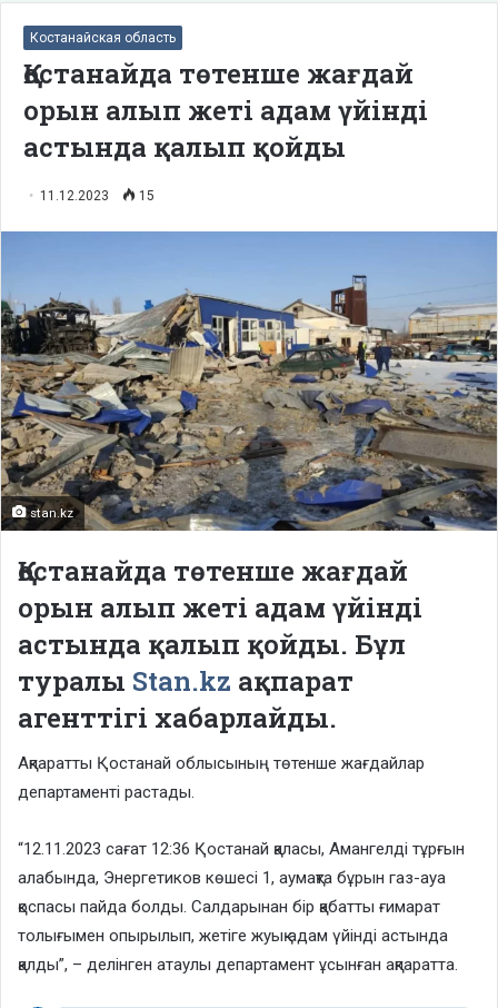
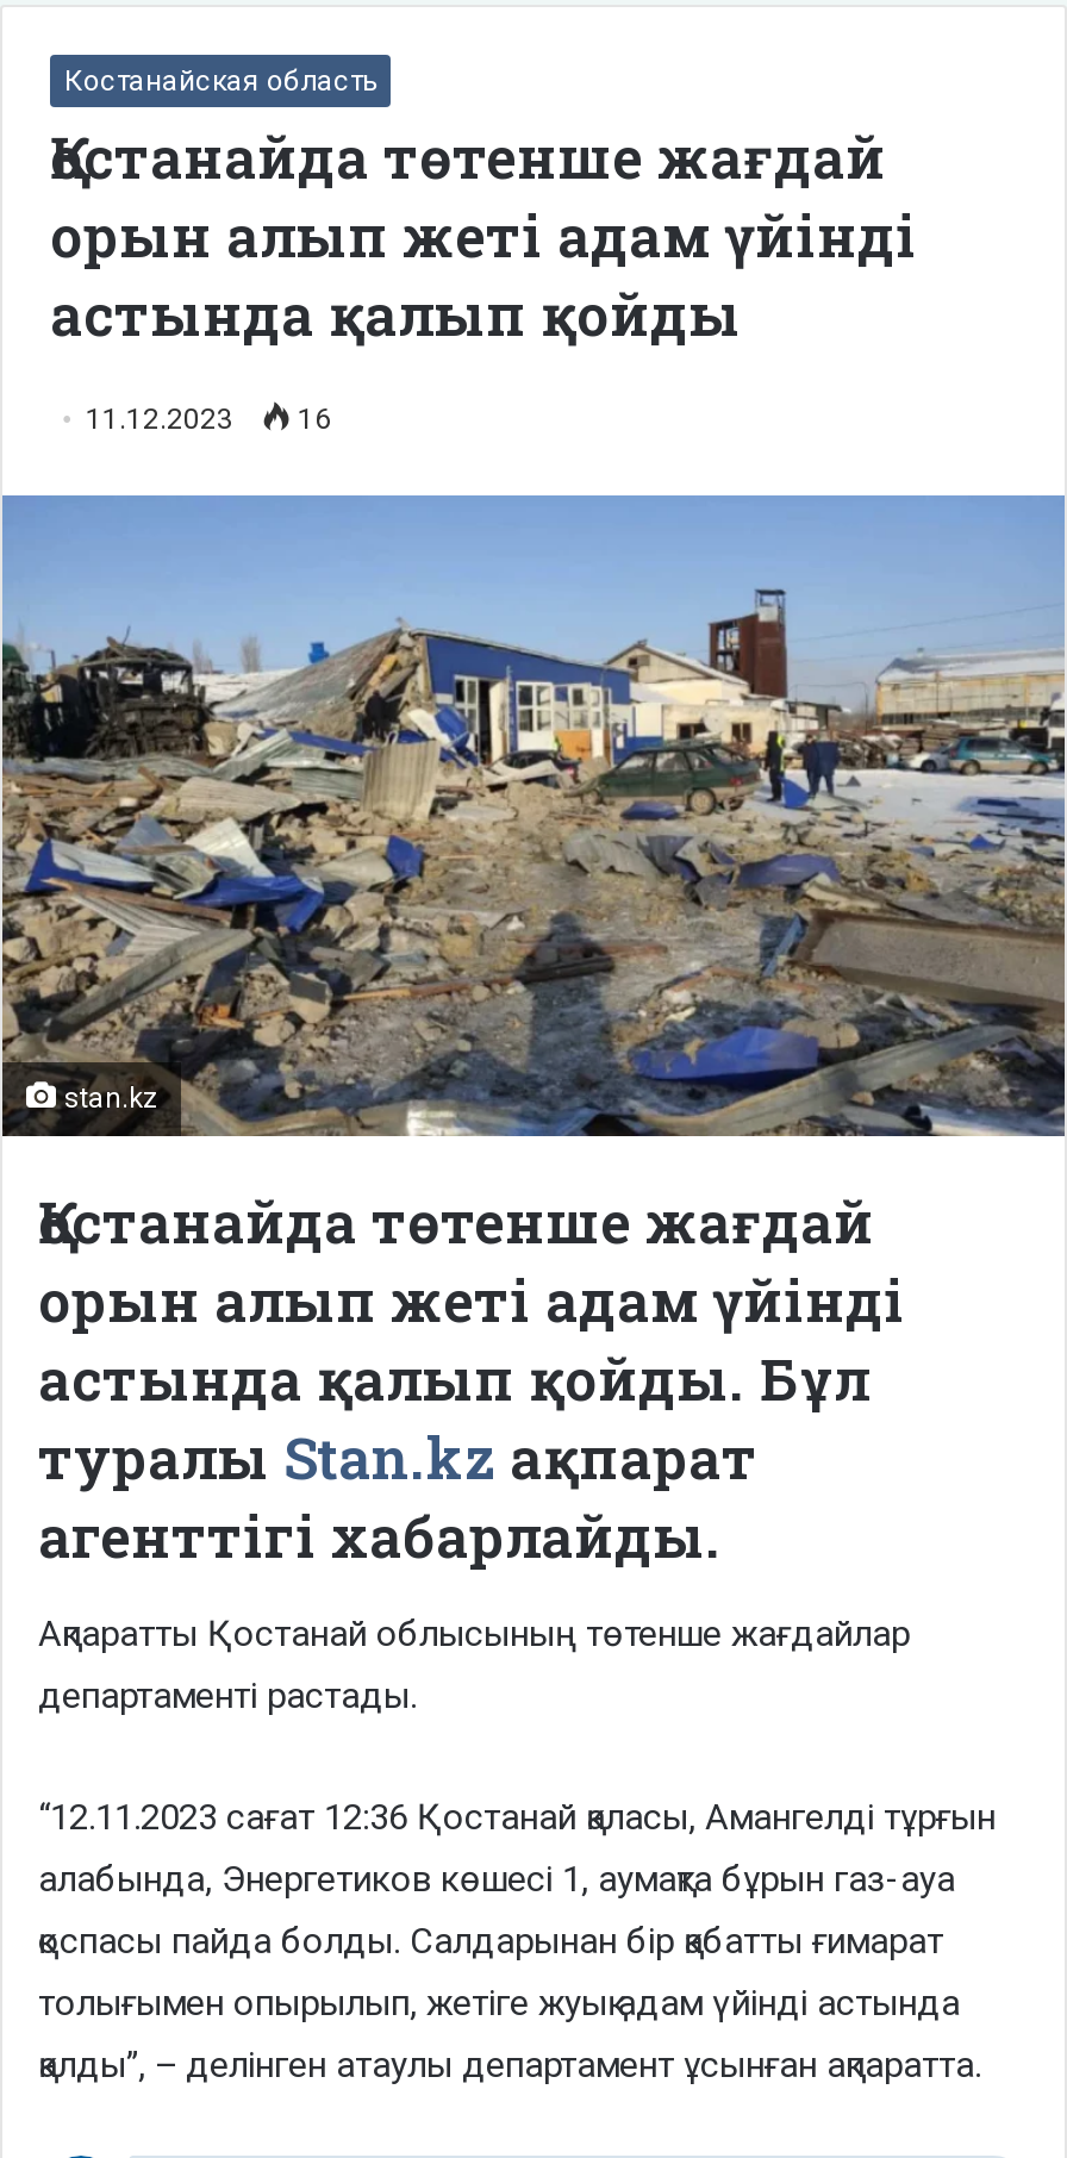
[40,188,155,204] 11.12.2023 15 -> [86,403,331,436] 11.12.2023 16

